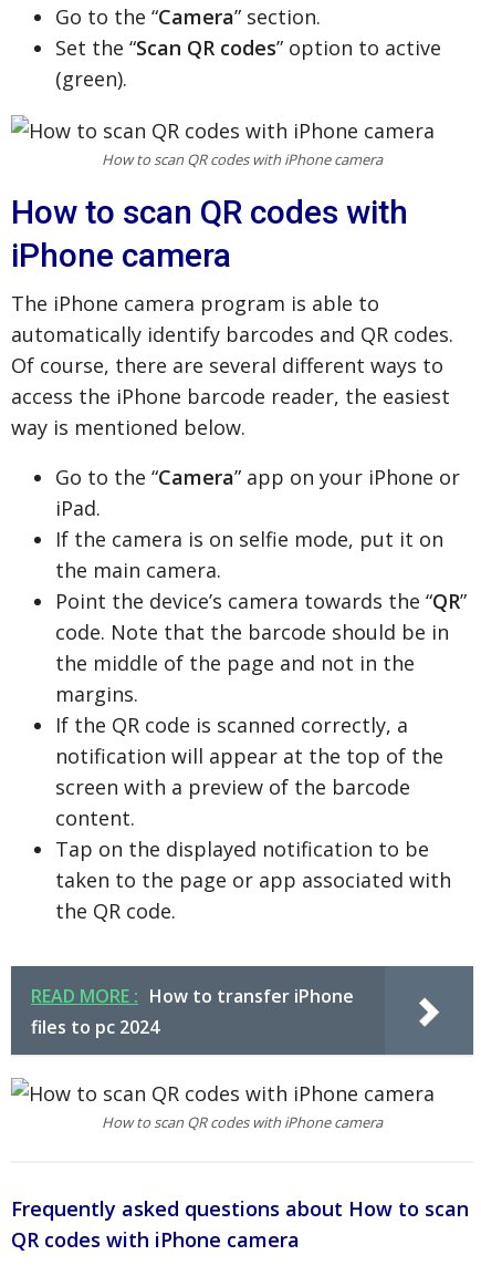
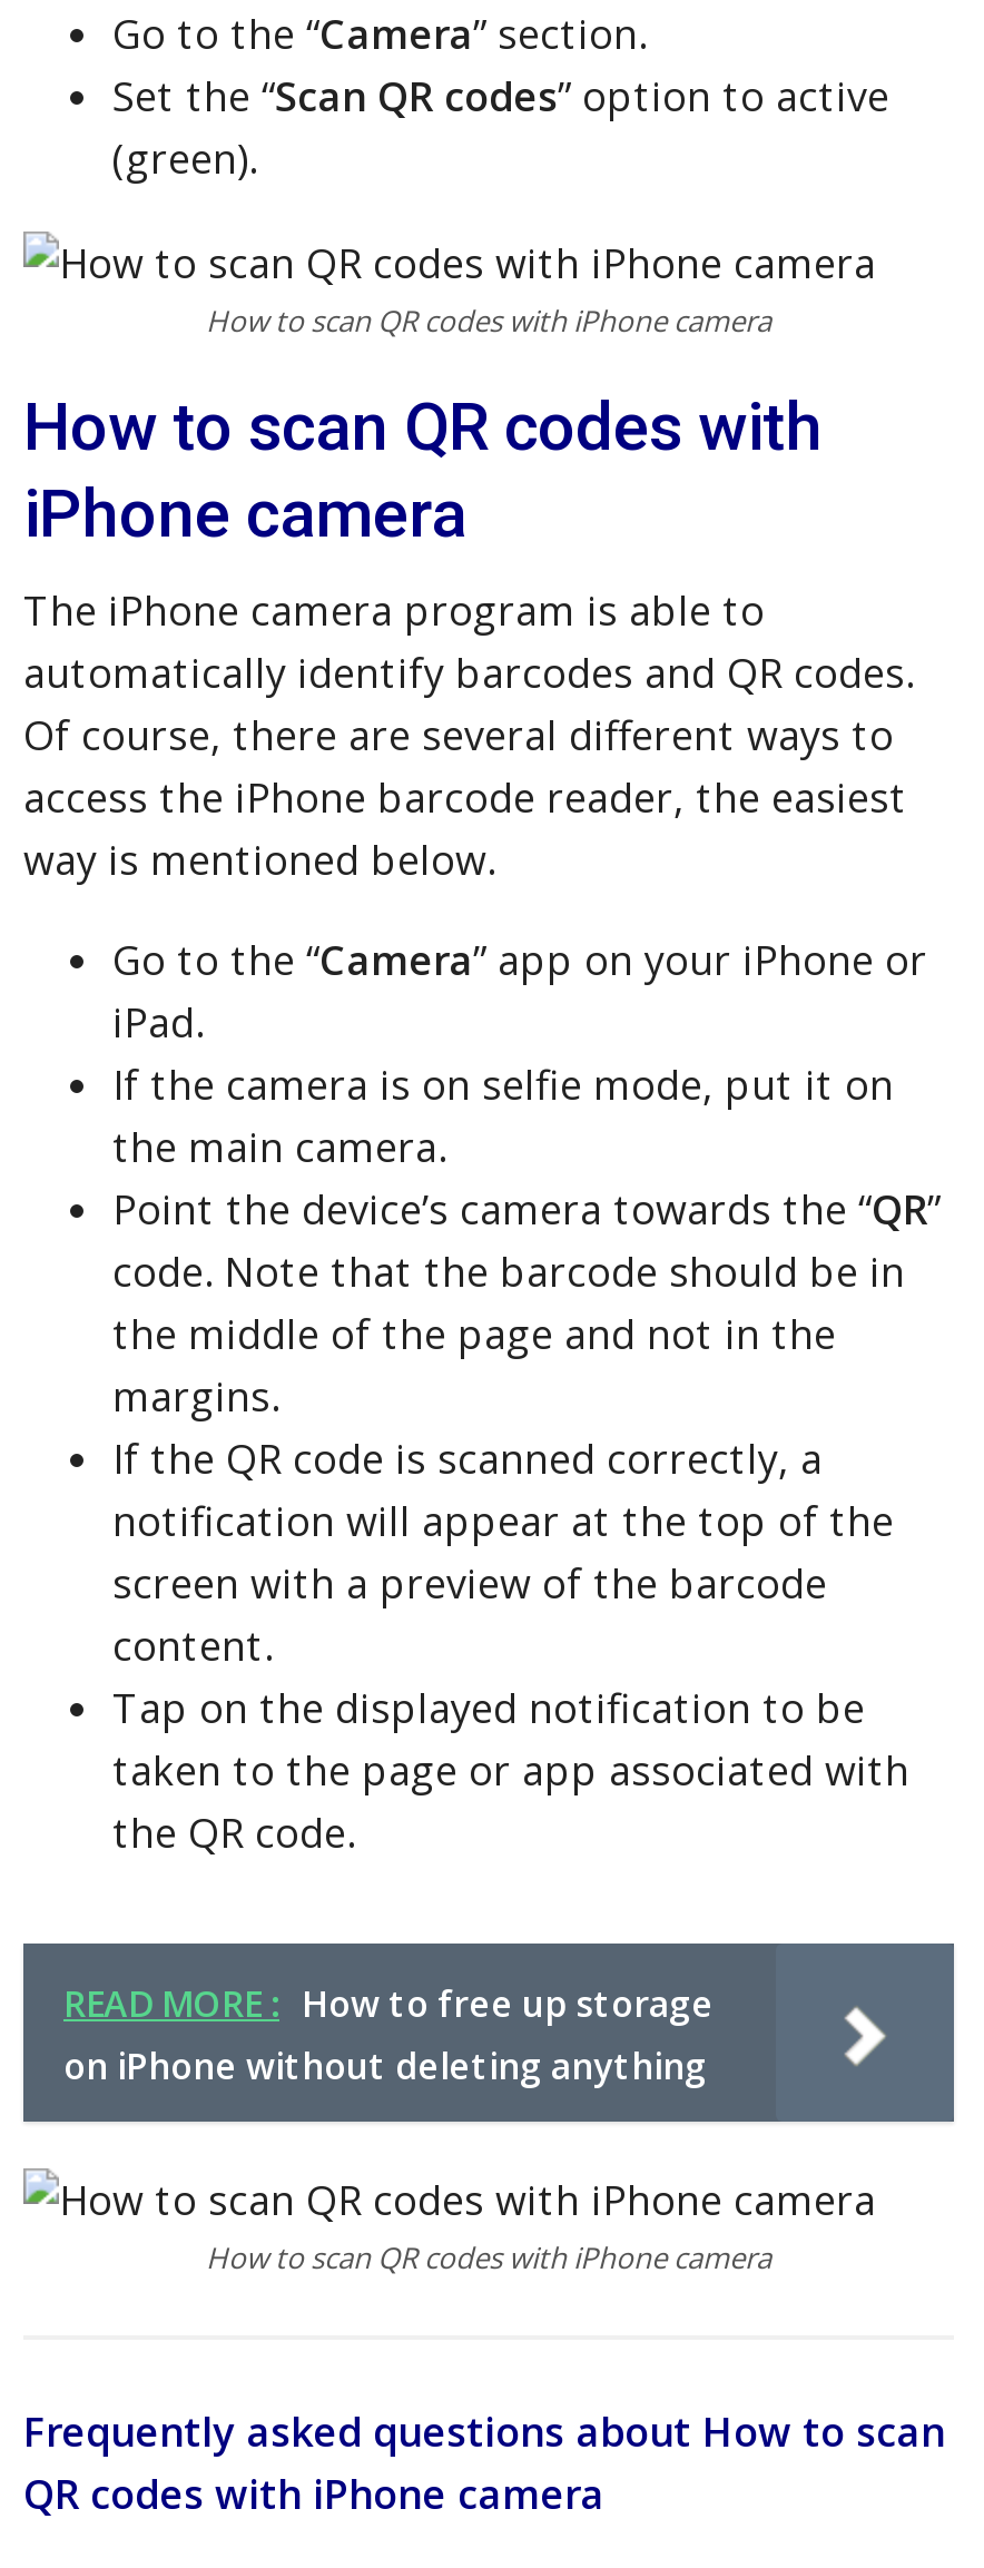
[31,984,354,1040] READ MORE : How to transfer iPhone | files to pc 2024 -> [63,1980,714,2092] READ MORE : How to free up storage | on iPhone without deleting anything

